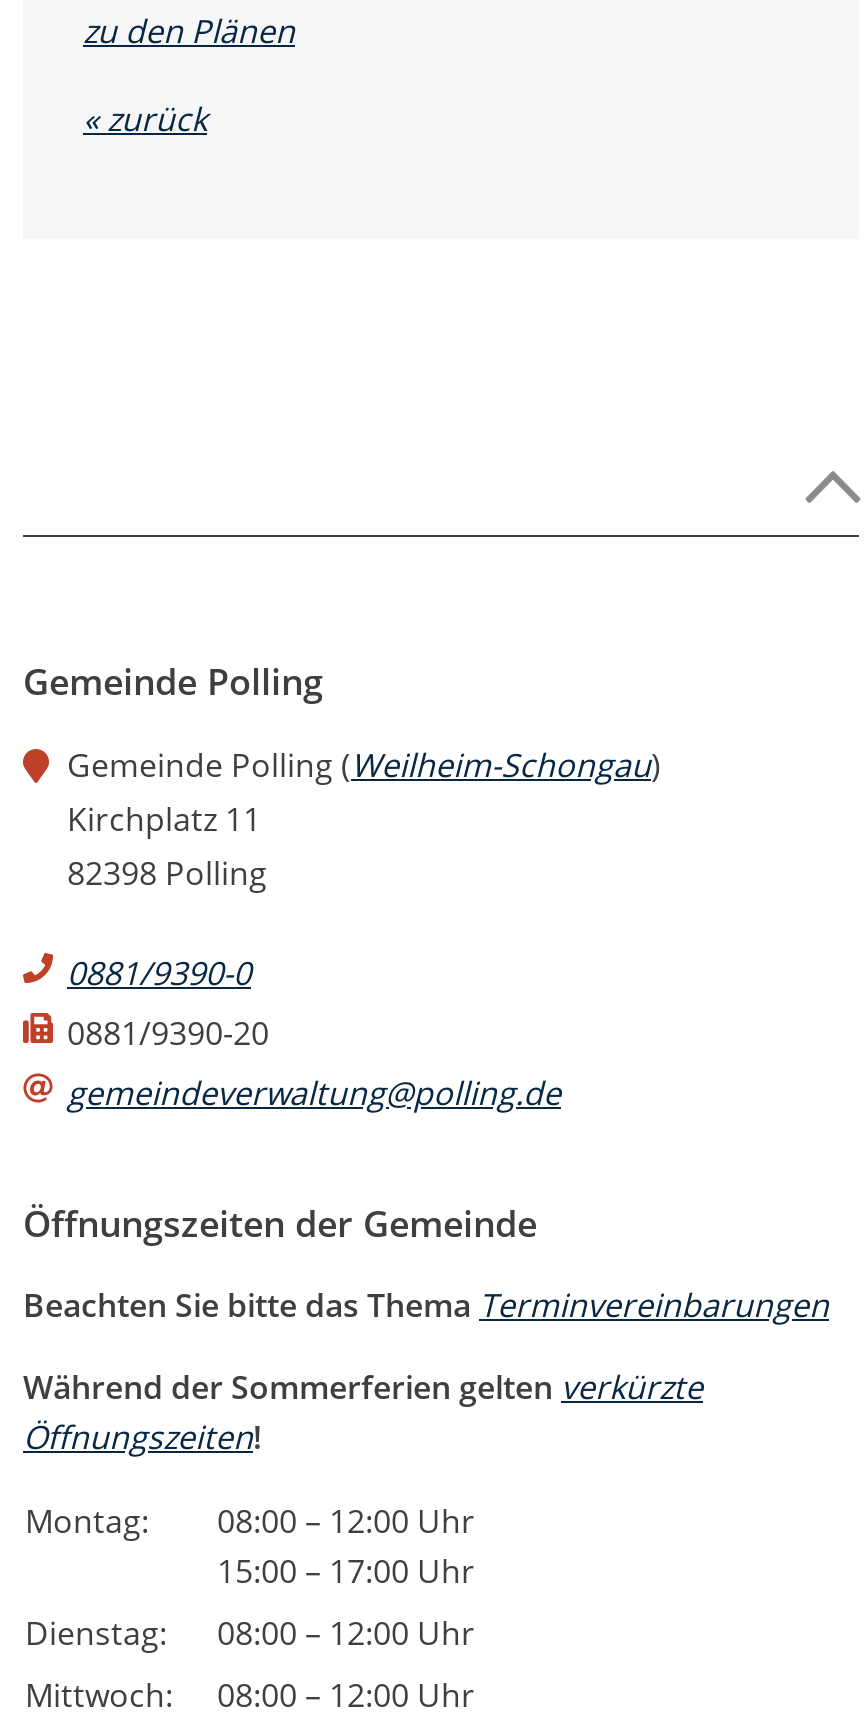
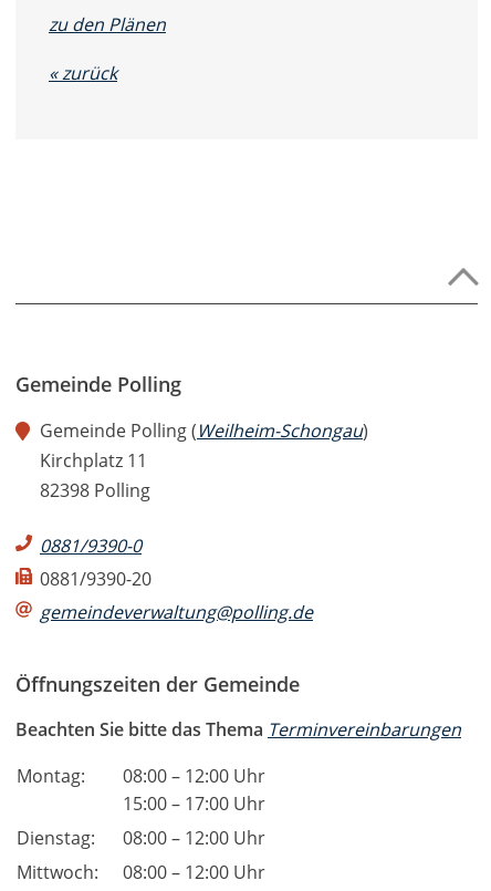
[23,1365,703,1459] Während der Sommerferien gelten verkürzte | Öffnungszeiten! -> none

